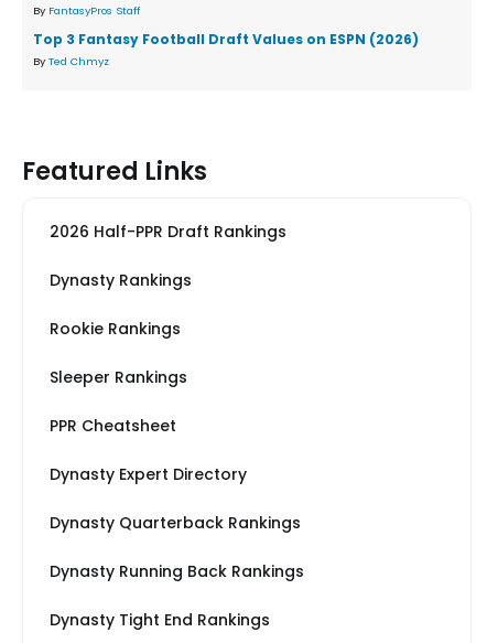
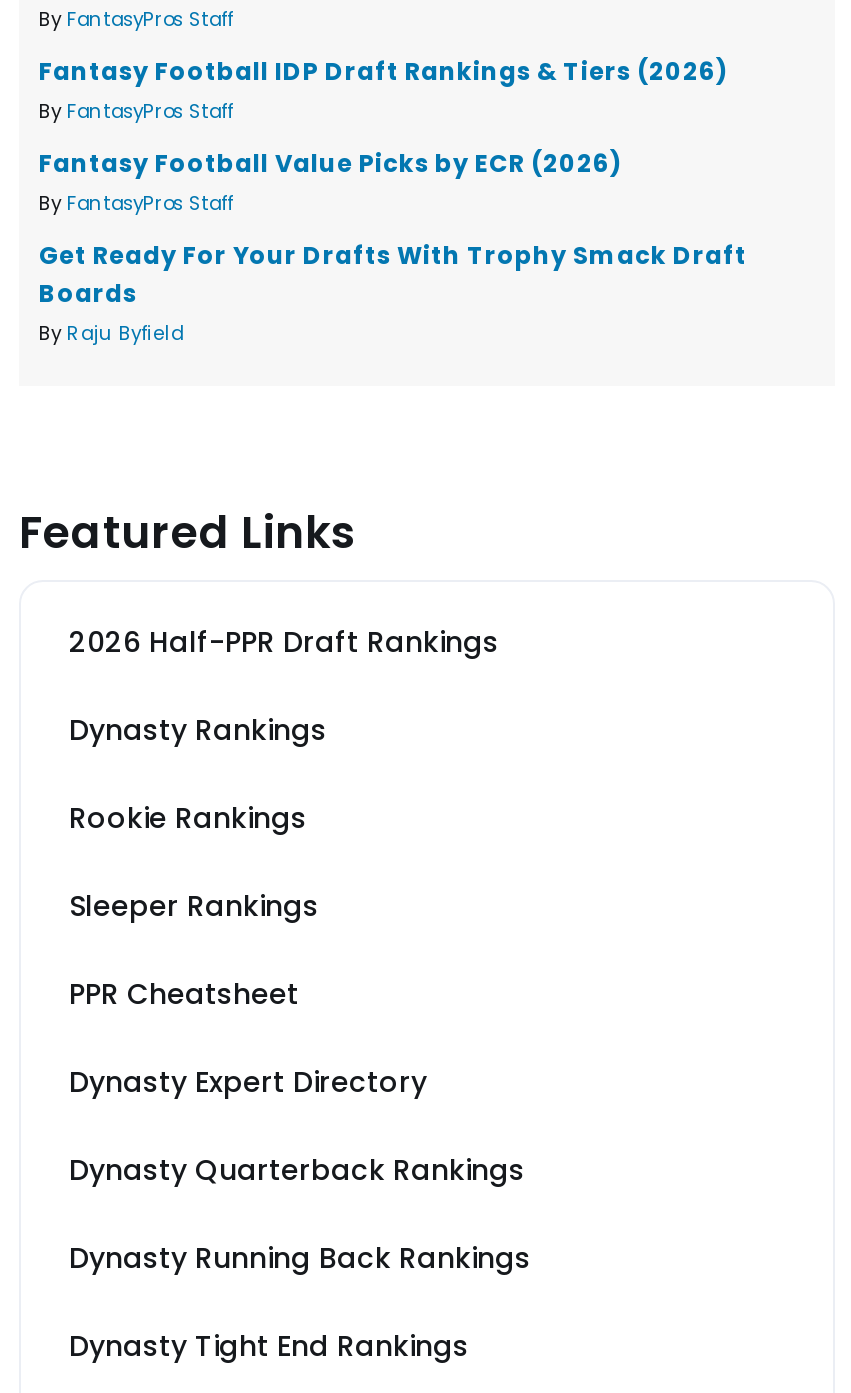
[33,30,419,69] Top 3 Fantasy Football Draft Values on ESPN (2026) | By Ted Chmyz -> [39,55,747,347] Fantasy Football IDP Draft Rankings & Tiers (2026) | By FantasyPros Staff | Fantasy Football Value Picks by ECR (2026) | By FantasyPros Staff | Get Ready For Your Drafts With Trophy Smack Draft | Boards | By Raju Byfield

